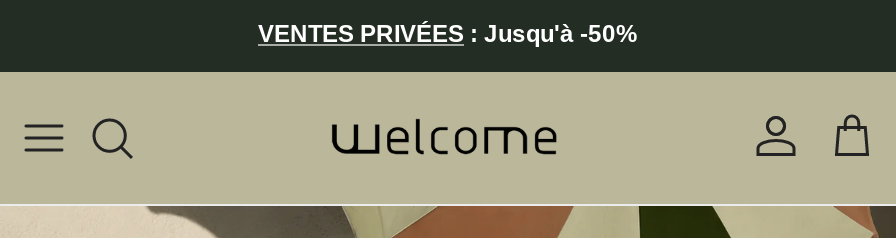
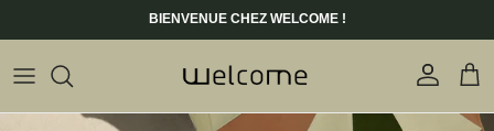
none -> [148,12,346,27] BIENVENUE CHEZ WELCOME !

